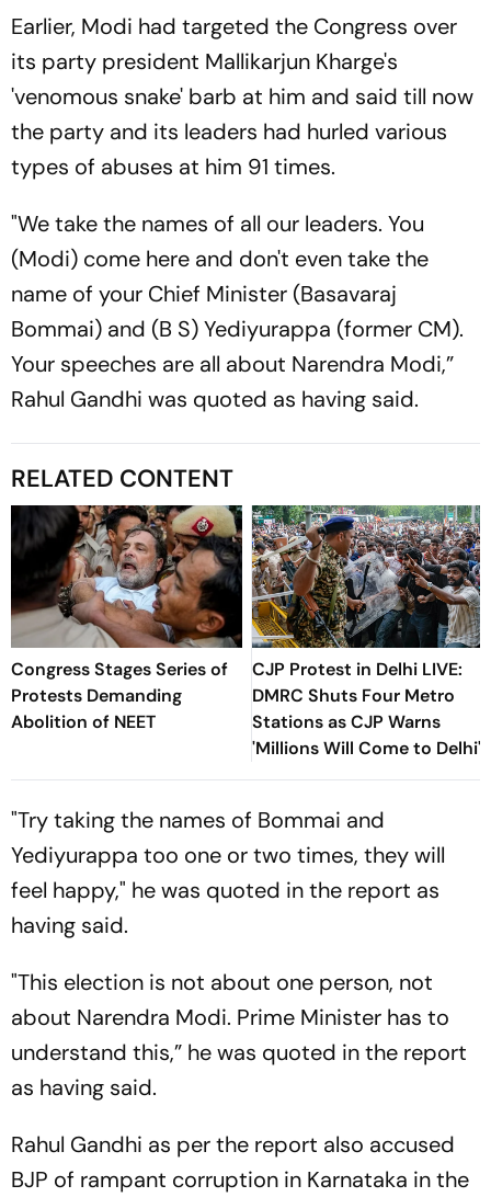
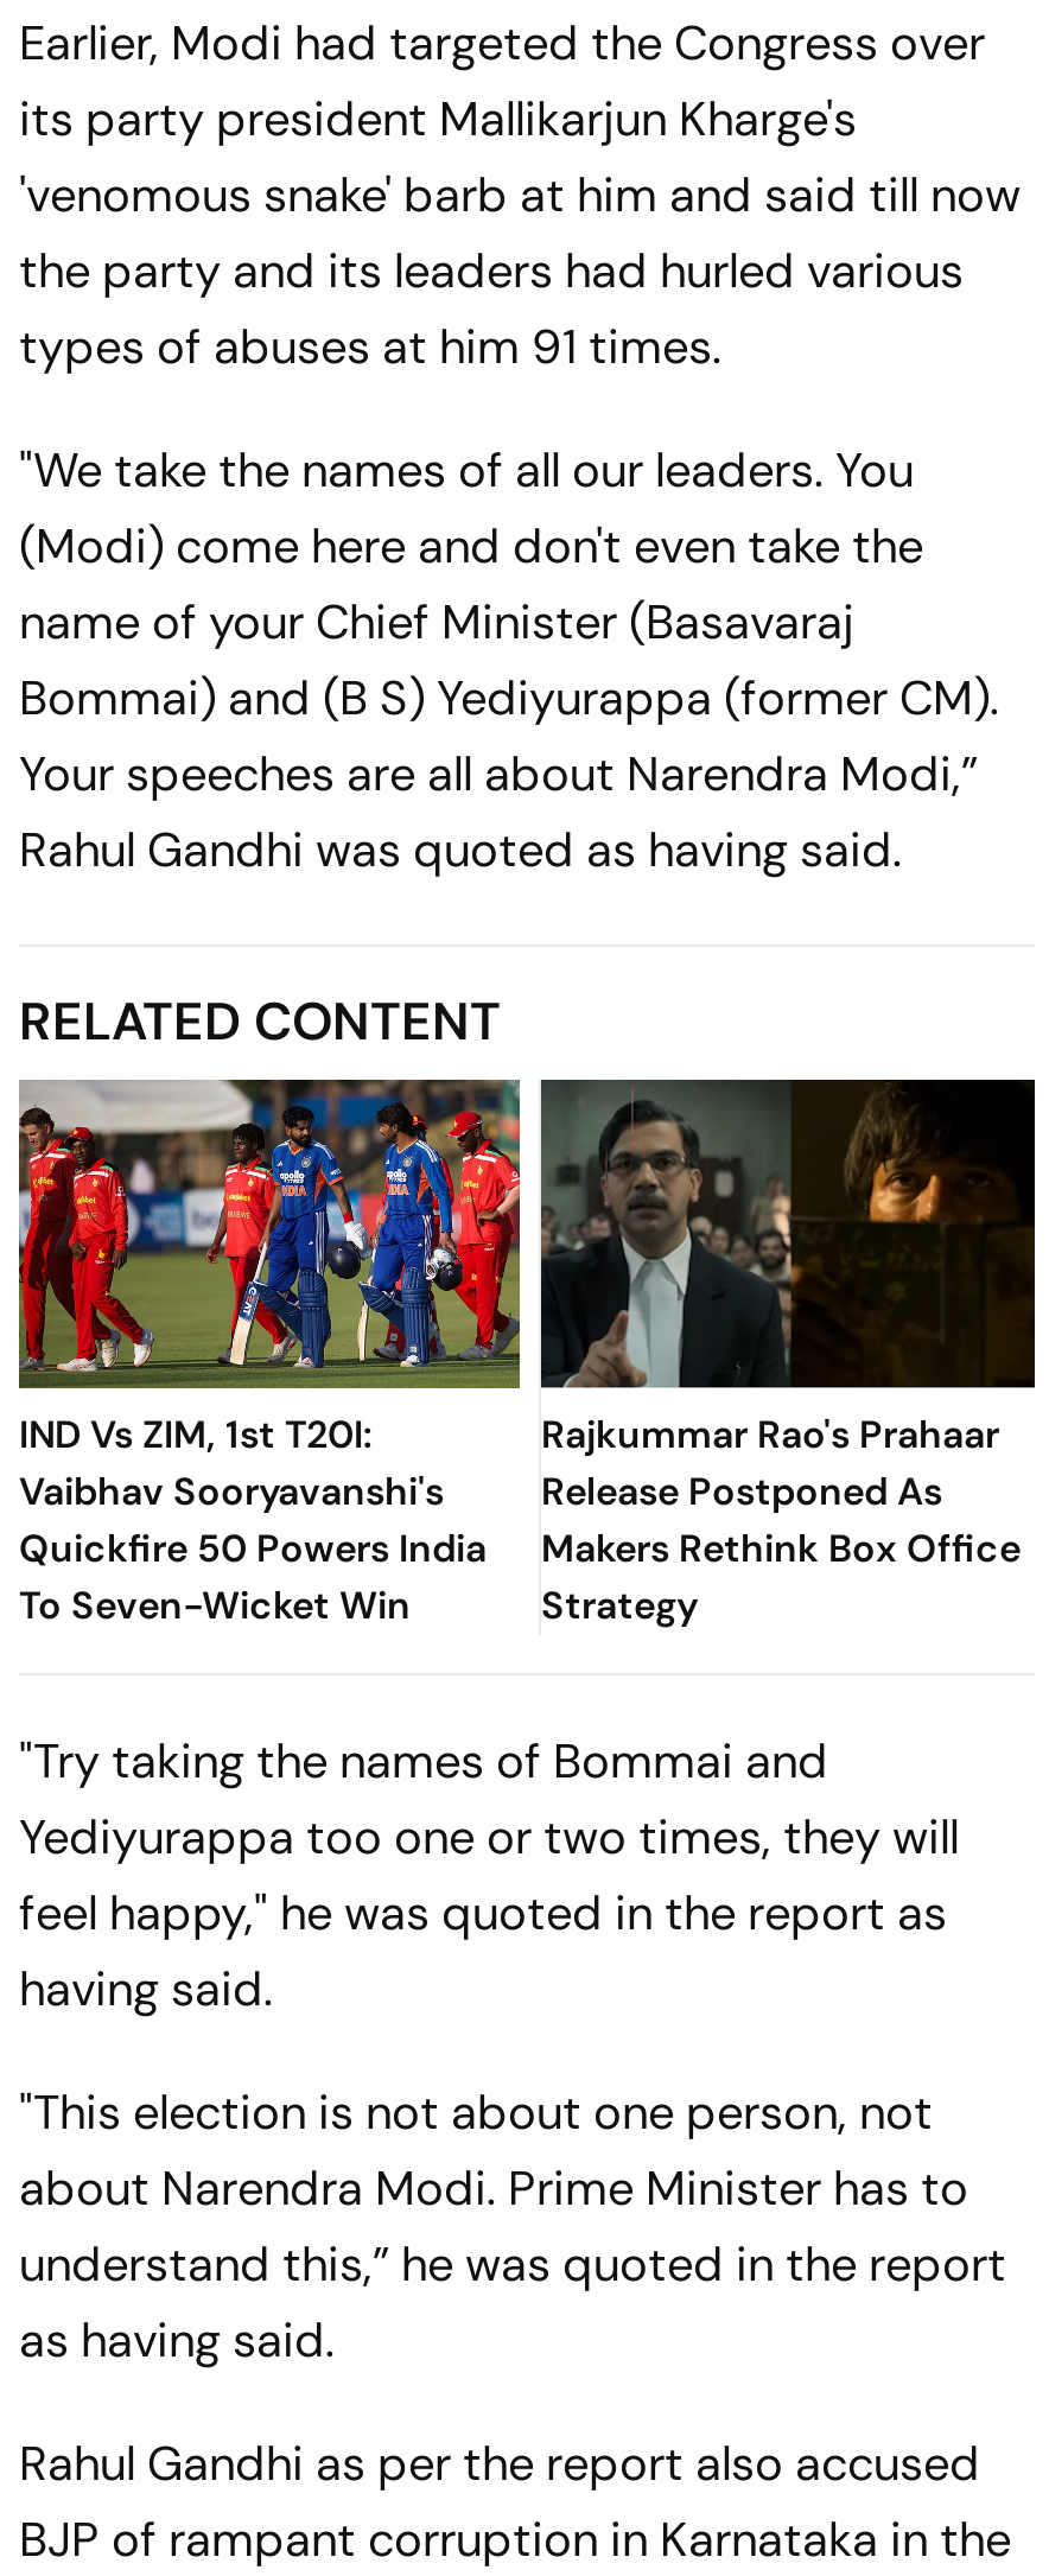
[10,504,243,733] [image] | Congress Stages Series of | Protests Demanding | Abolition of NEET -> [17,1079,522,1629] [image] | IND Vs ZIM, 1st T20I: | Vaibhav Sooryavanshi's | Quickfire 50 Powers India | To Seven-Wicket Win
[251,504,481,760] [image] | CJP Protest in Delhi LIVE: | DMRC Shuts Four Metro | Stations as CJP Warns | 'Millions Will Come to Delhi' -> [539,1079,1037,1629] [image] | Rajkummar Rao's Prahaar | Release Postponed As | Makers Rethink Box Office | Strategy

